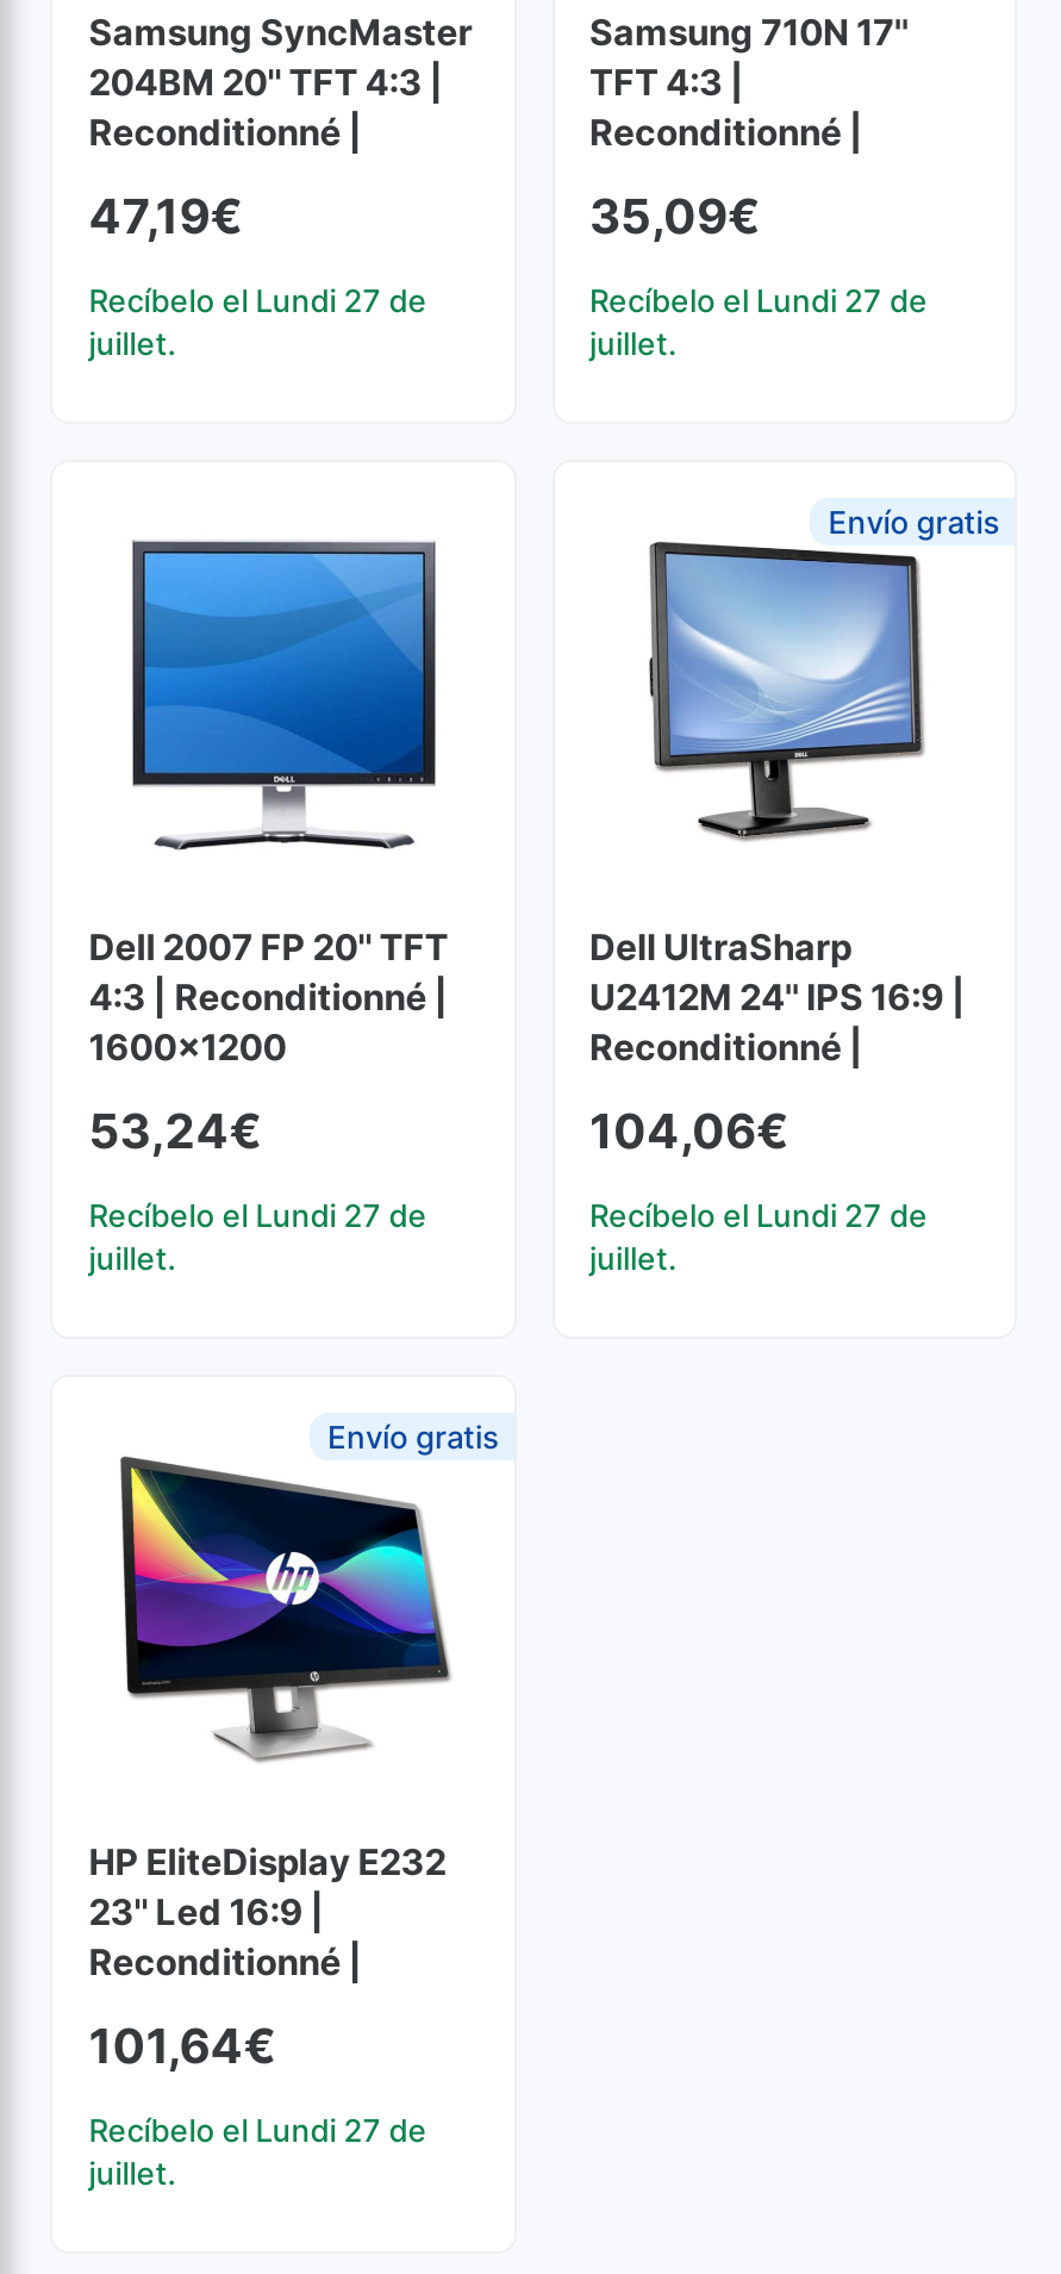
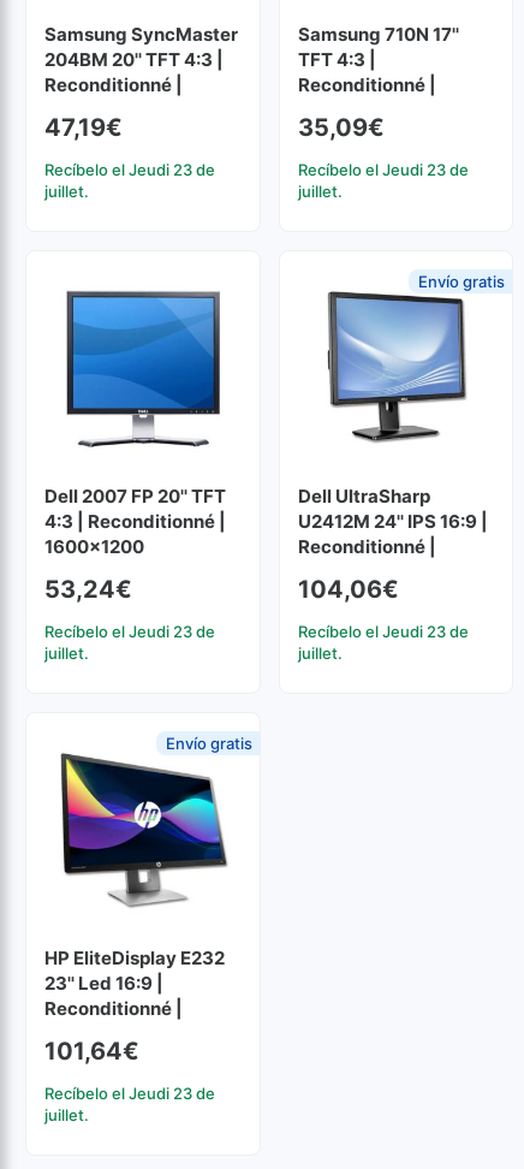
[89,282,427,320] Recíbelo el Lundi 27 de -> [45,160,215,180] Recíbelo el Jeudi 23 de
[589,282,928,320] Recíbelo el Lundi 27 de -> [297,160,468,180] Recíbelo el Jeudi 23 de
[89,1196,427,1235] Recíbelo el Lundi 27 de -> [45,622,215,641] Recíbelo el Jeudi 23 de
[589,1196,928,1235] Recíbelo el Lundi 27 de -> [297,622,468,641] Recíbelo el Jeudi 23 de
[89,2111,427,2149] Recíbelo el Lundi 27 de -> [45,1084,215,1103] Recíbelo el Jeudi 23 de

